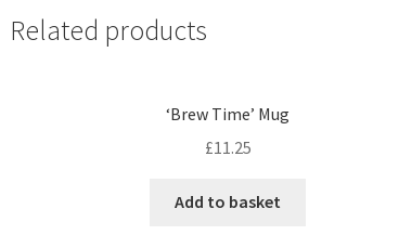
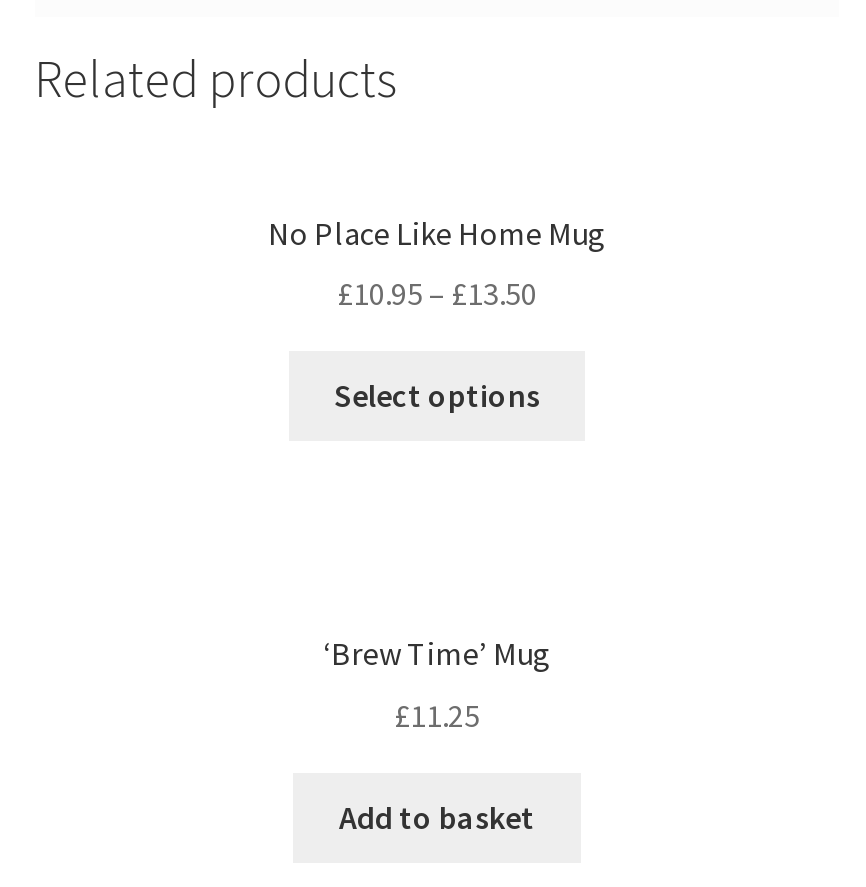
none -> [268,212,606,415] No Place Like Home Mug | £10.95 – £13.50 | Select options

